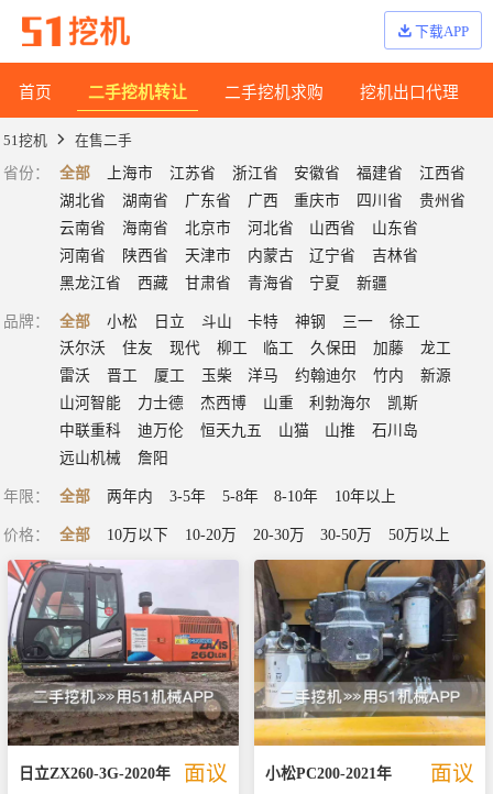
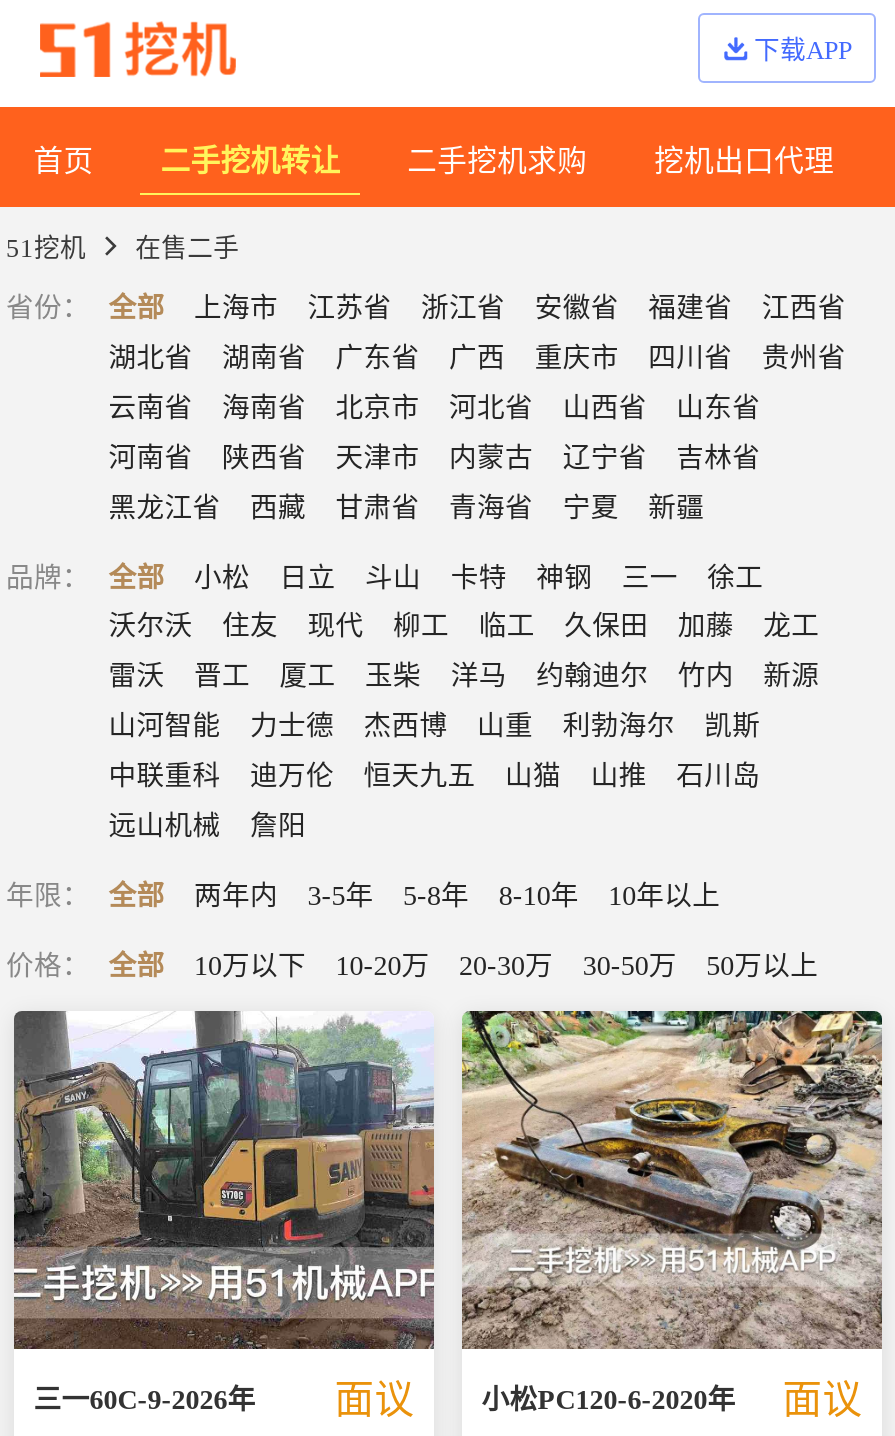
[7,559,239,782] [image] | 日立ZX260-3G-2020年 -> [12,1009,436,1415] [image] | 三一60C-9-2026年
[253,559,486,782] [image] | 小松PC200-2021年 -> [460,1009,884,1415] [image] | 小松PC120-6-2020年

